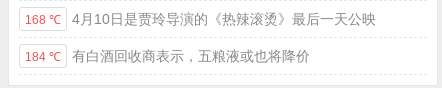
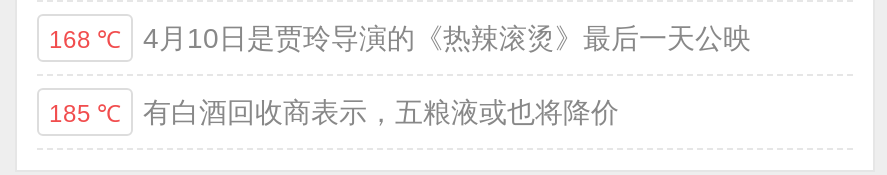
[25,48,310,64] 184 ℃ 有白酒回收商表示，五粮液或也将降价 -> [49,97,619,129] 185 ℃ 有白酒回收商表示，五粮液或也将降价

